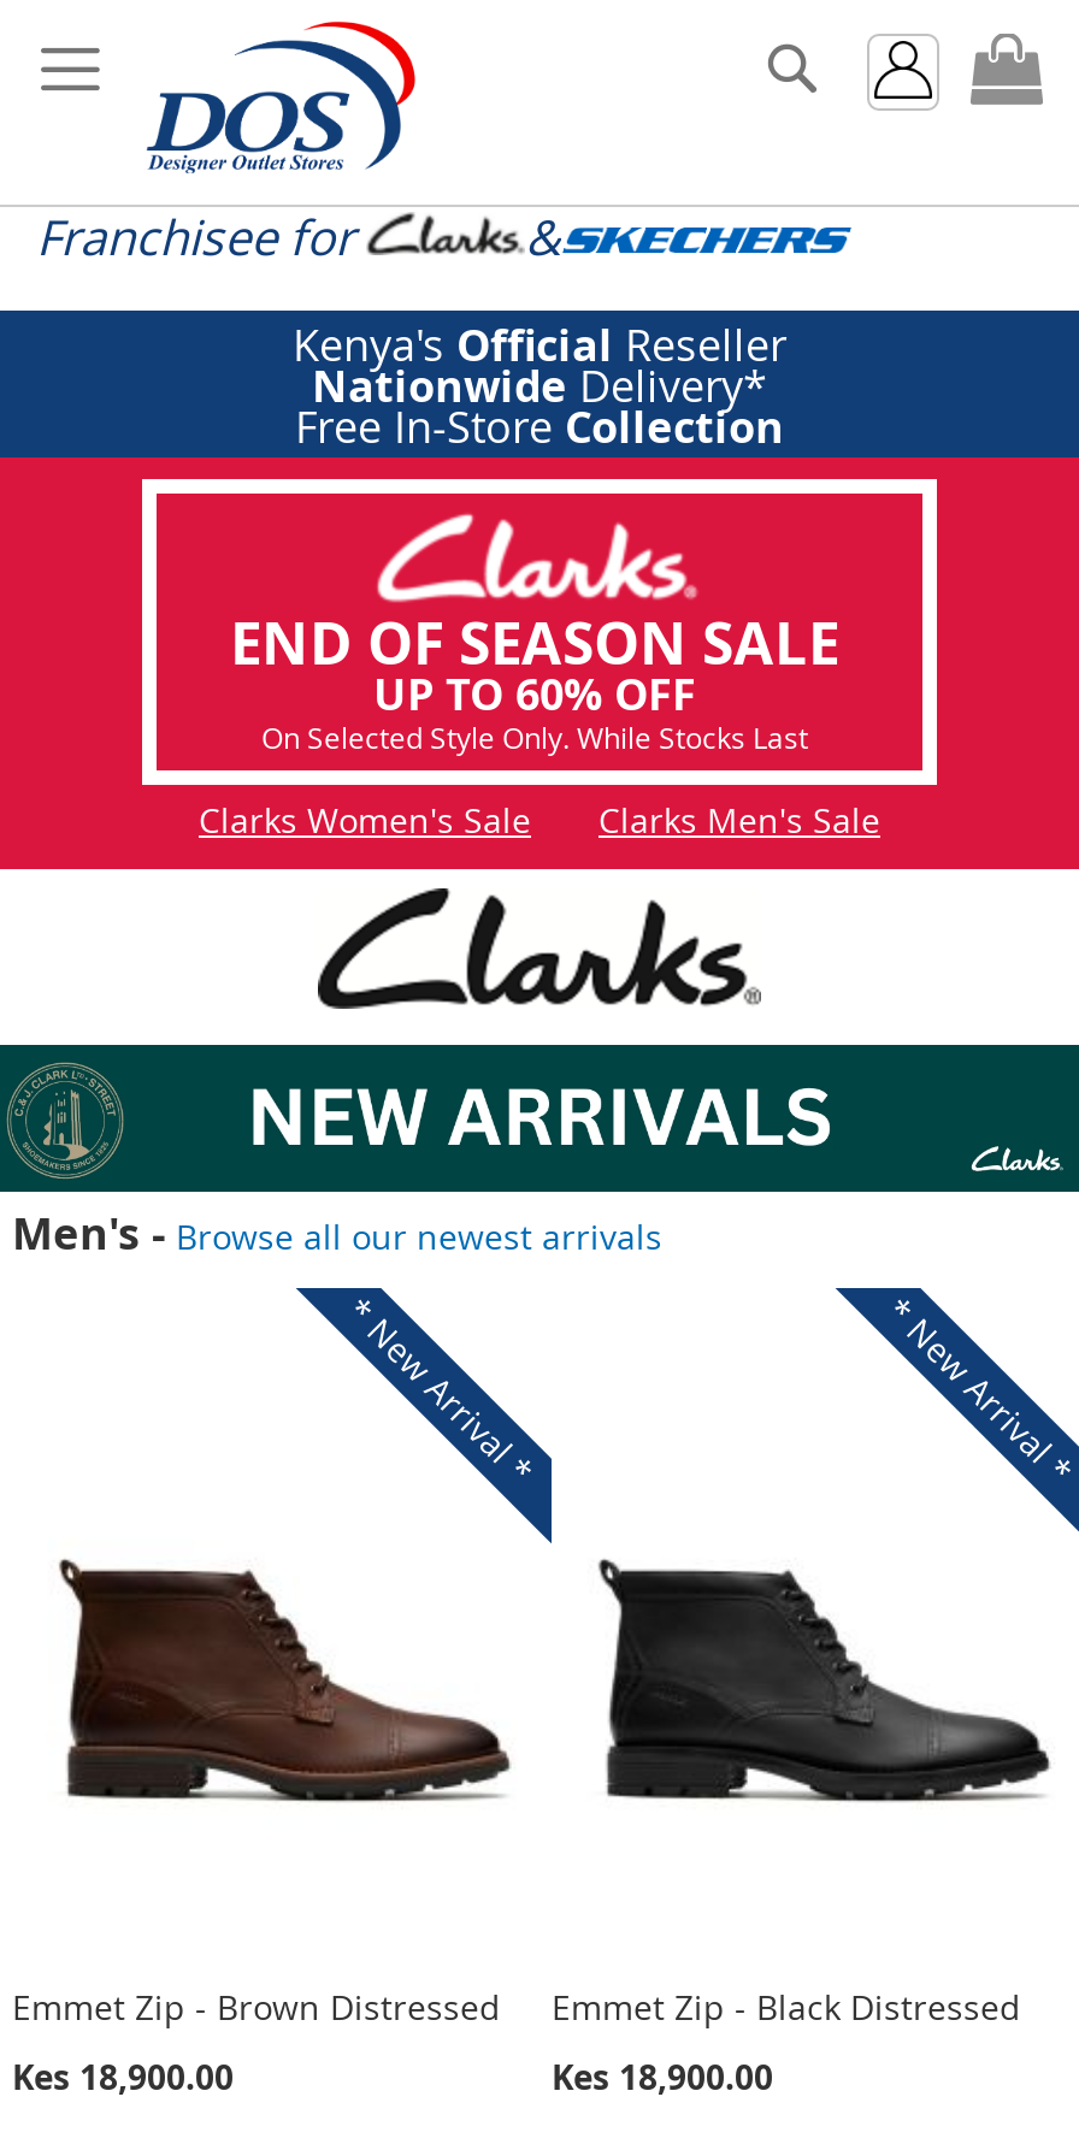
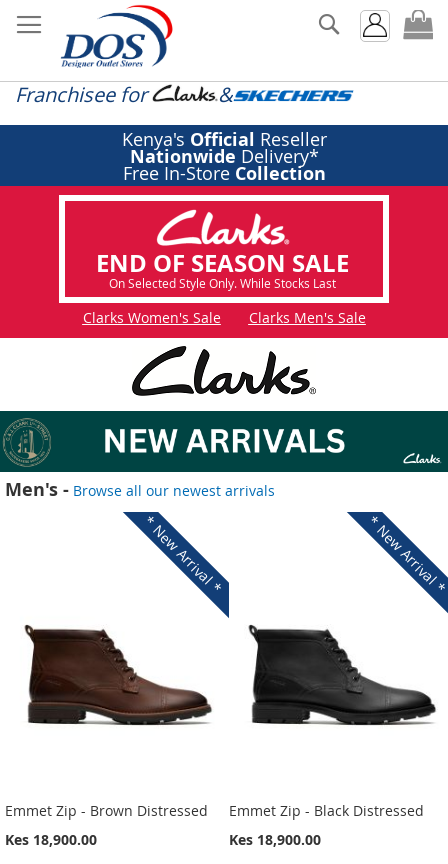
[373,665,696,725] UP TO 60% OFF -> none

